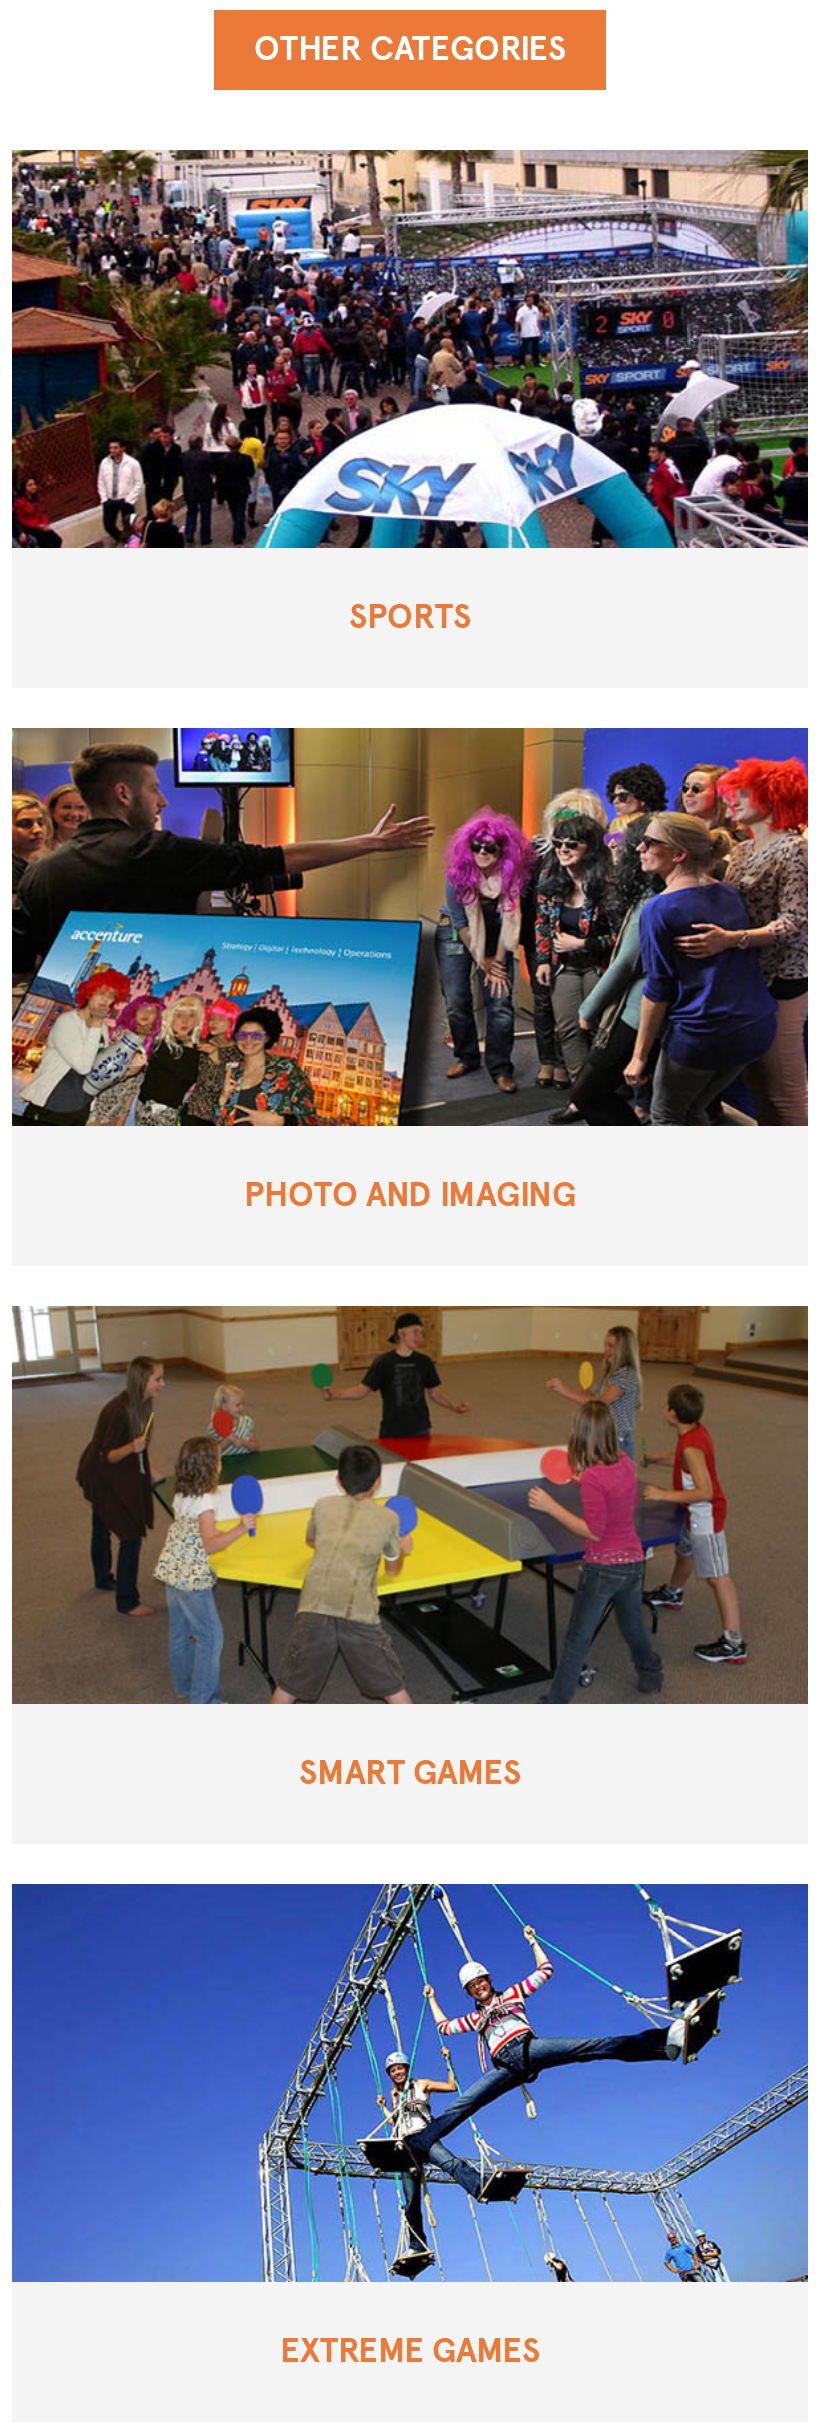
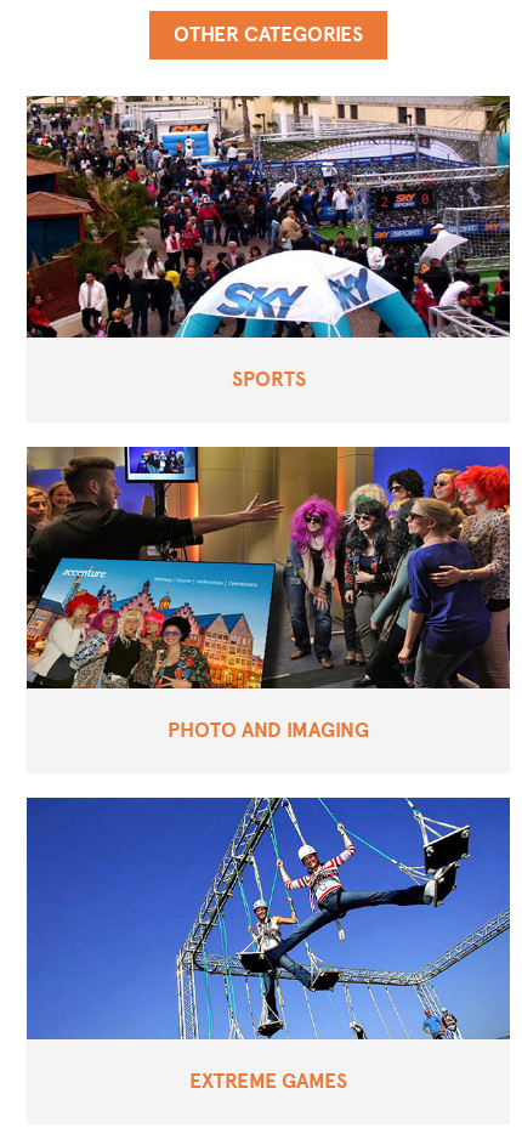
[10,1304,810,1794] [image] | SMART GAMES -> none

